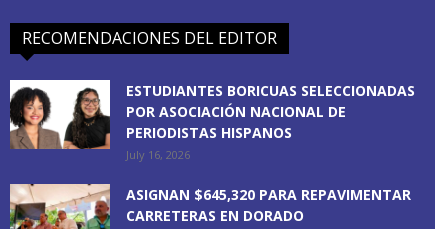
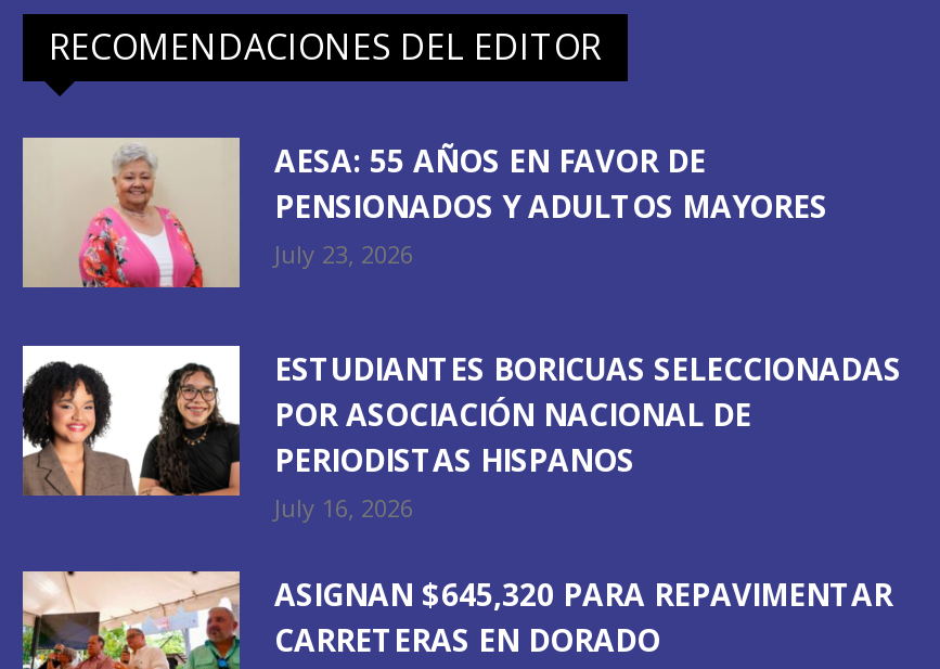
none -> [21,138,827,290] [image] | AESA: 55 AÑOS EN FAVOR DE | PENSIONADOS Y ADULTOS MAYORES | July 23, 2026

